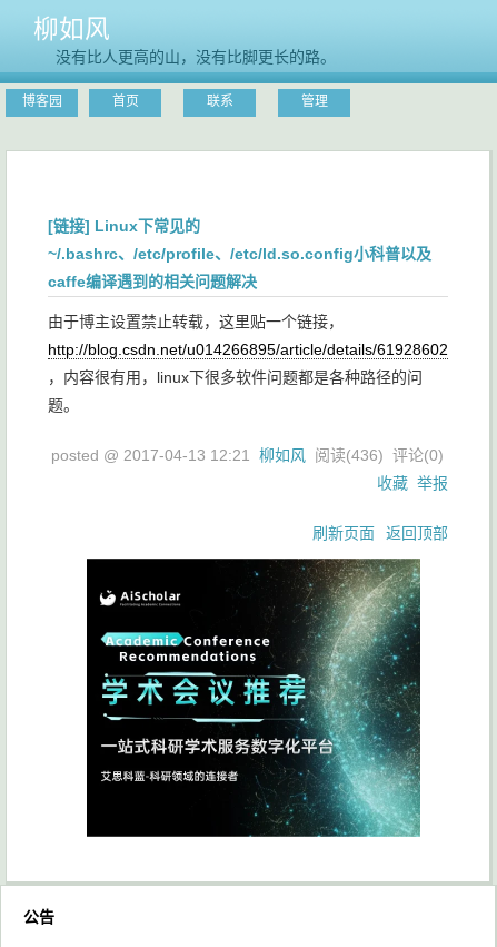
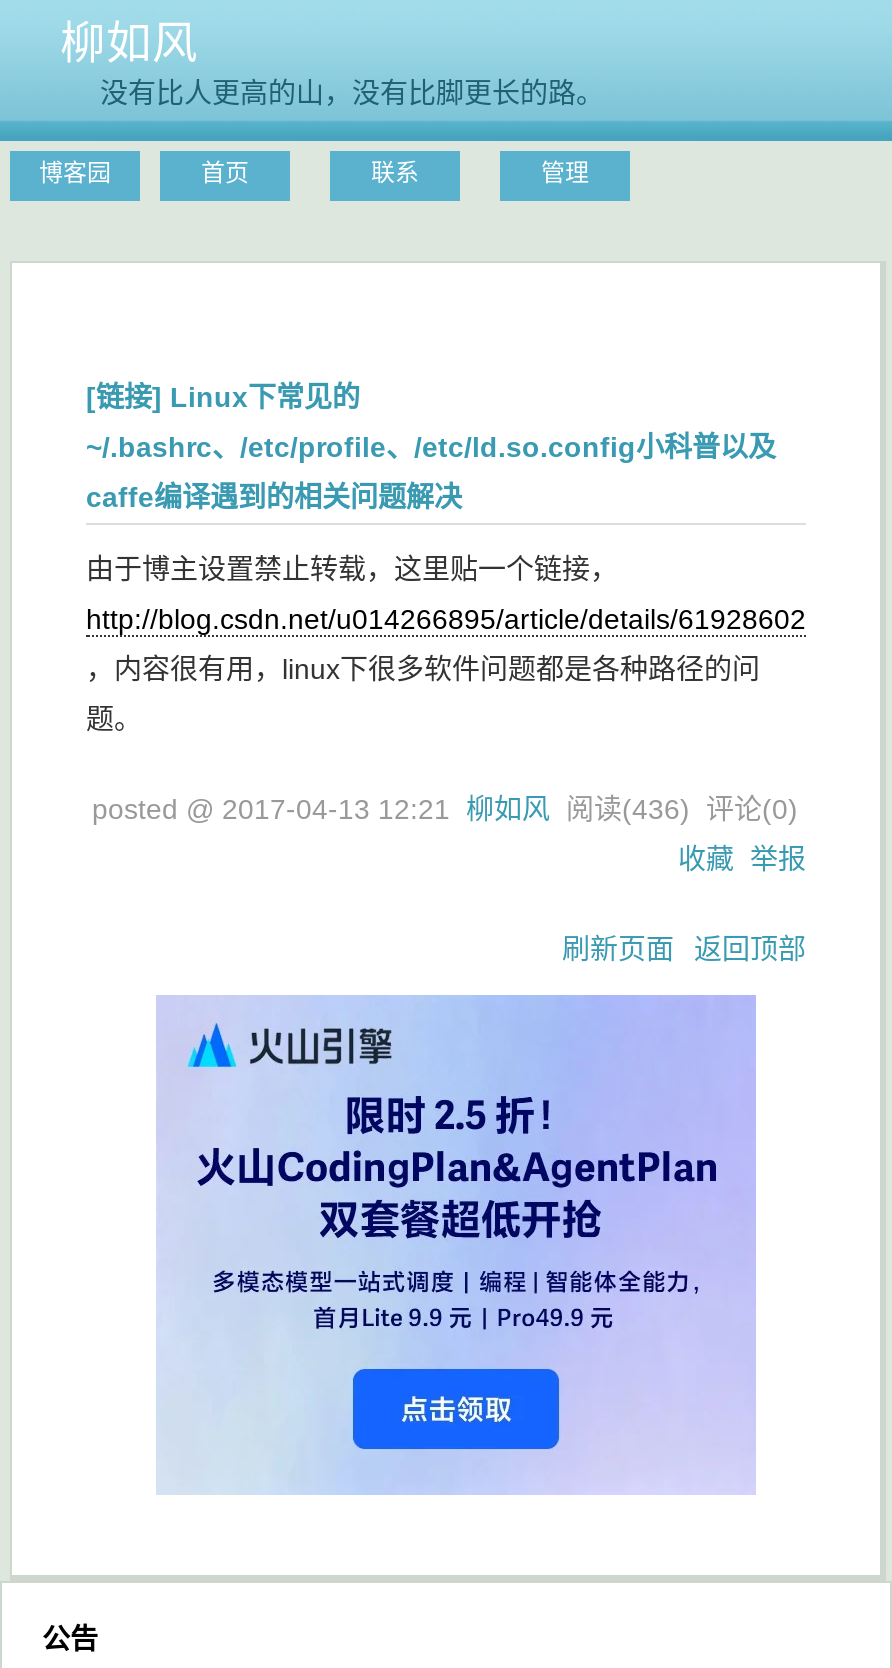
[86,558,421,838] [image] -> [156,995,756,1495] [image]

